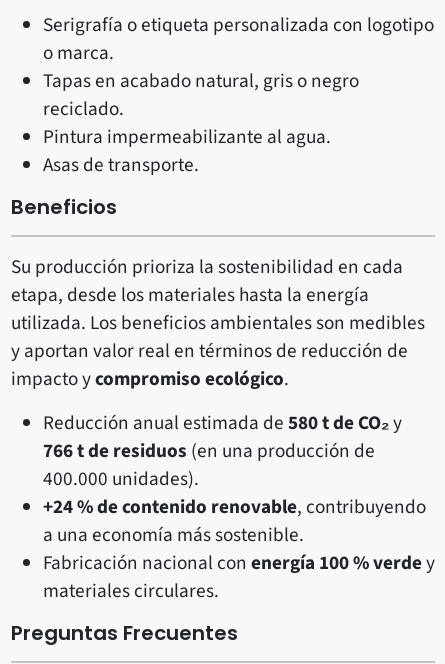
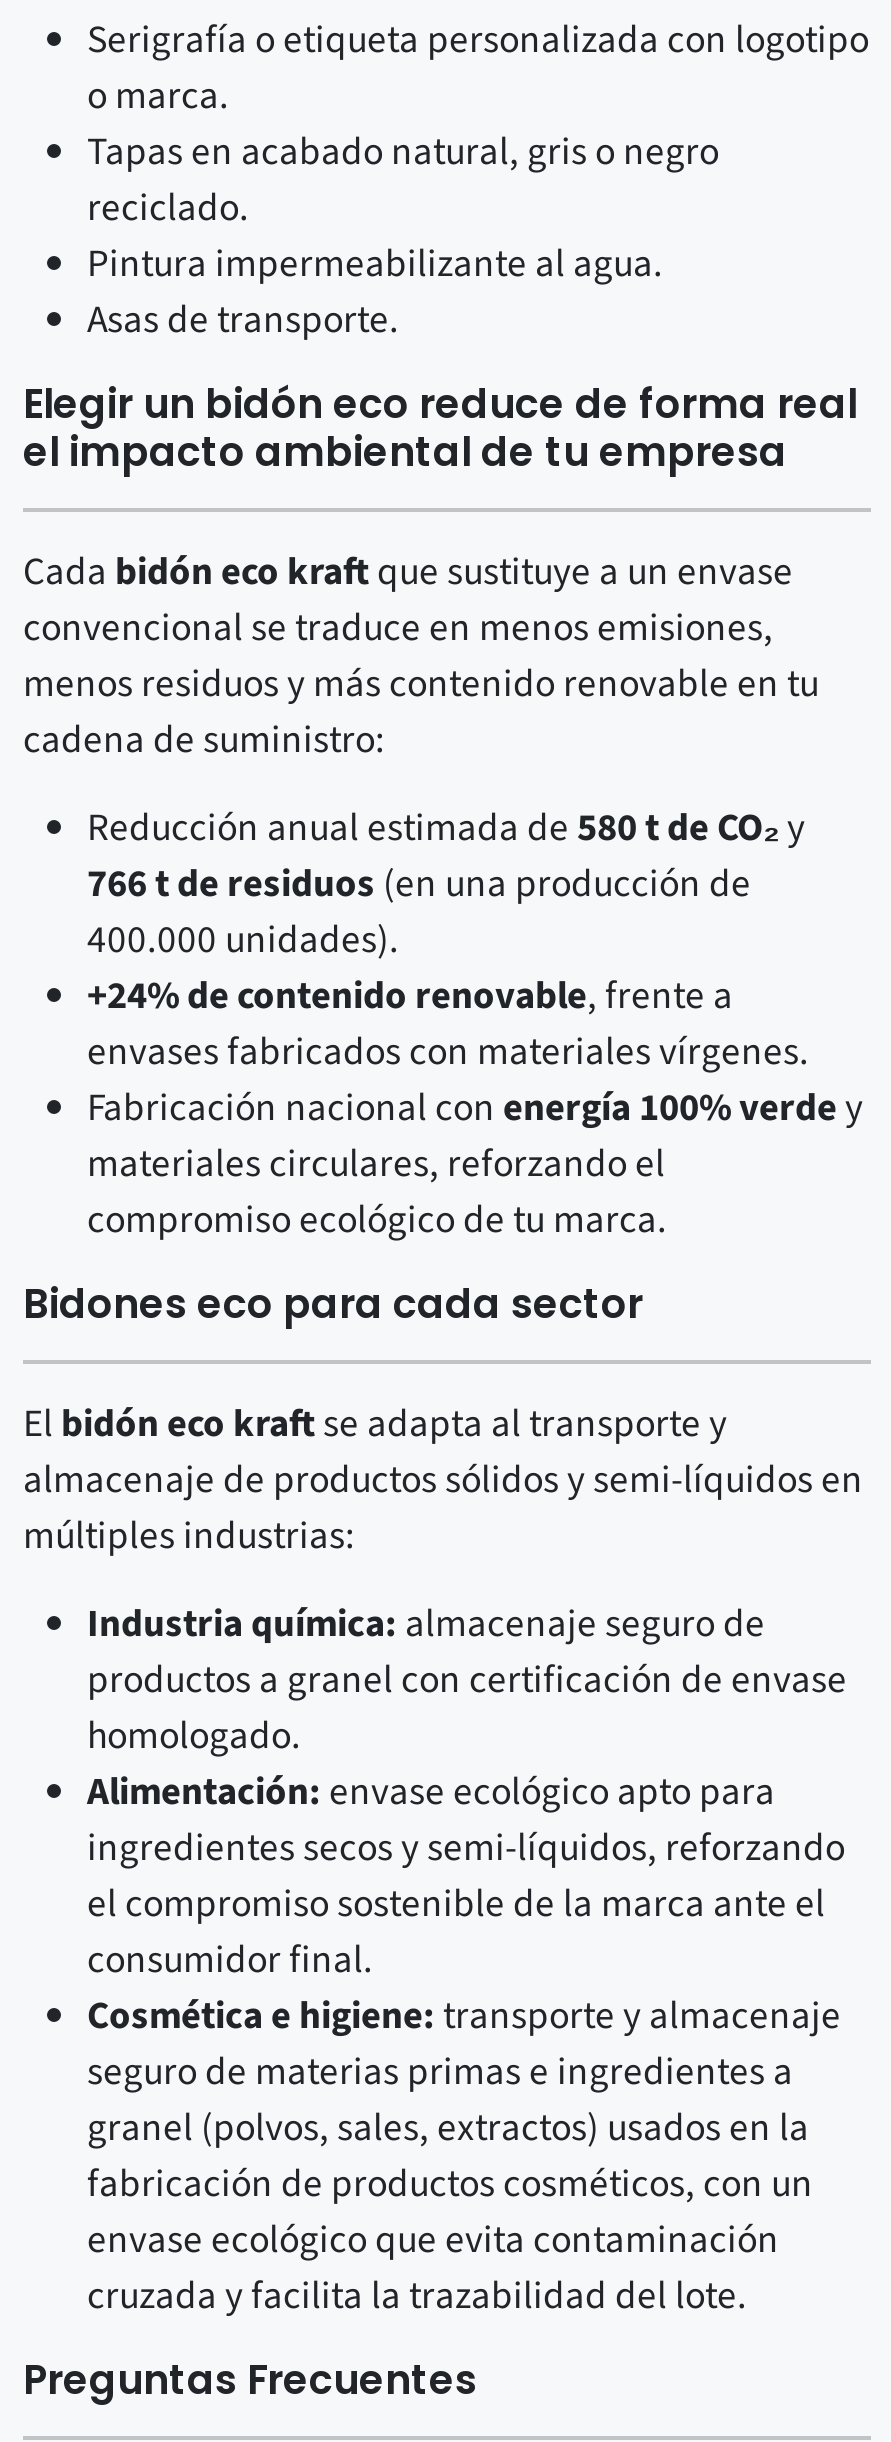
[11,193,117,221] Beneficios -> [23,376,857,480] Elegir un bidón eco reduce de forma real | el impacto ambiental de tu empresa
[11,253,425,393] Su producción prioriza la sostenibilidad en cada | etapa, desde los materiales hasta la energía | utilizada. Los beneficios ambientales son medibles | y aportan valor real en términos de reducción de | impacto y compromiso ecológico. -> [23,544,819,768] Cada bidón eco kraft que sustituye a un envase | convencional se traduce en menos emisiones, | menos residuos y más contenido renovable en tu | cadena de suministro:
[43,493,435,605] +24 % de contenido renovable, contribuyendo | a una economía más sostenible. | Fabricación nacional con energía 100 % verde y | materiales circulares. -> [23,968,863,2324] +24% de contenido renovable, frente a | envases fabricados con materiales vírgenes. | Fabricación nacional con energía 100% verde y | materiales circulares, reforzando el | compromiso ecológico de tu marca. | Bidones eco para cada sector | El bidón eco kraftse adapta al transporte y | almacenaje de productos sólidos y semi-líquidos en | múltiples industrias: | Industria química: almacenaje seguro de | productos a granel con certificación de envase | homologado. | Alimentación: envase ecológico apto para | ingredientes secos y semi-líquidos, reforzando | el compromiso sostenible de la marca ante el | consumidor final. | Cosmética e higiene: transporte y almacenaje | seguro de materias primas e ingredientes a | granel (polvos, sales, extractos) usados en la | fabricación de productos cosméticos, con un | envase ecológico que evita contaminación | cruzada y facilita la trazabilidad del lote.

